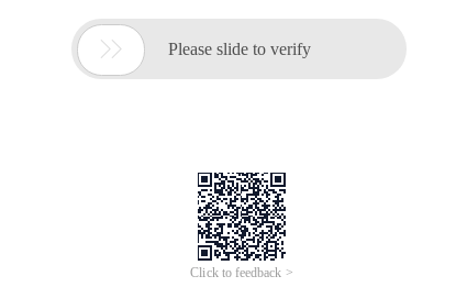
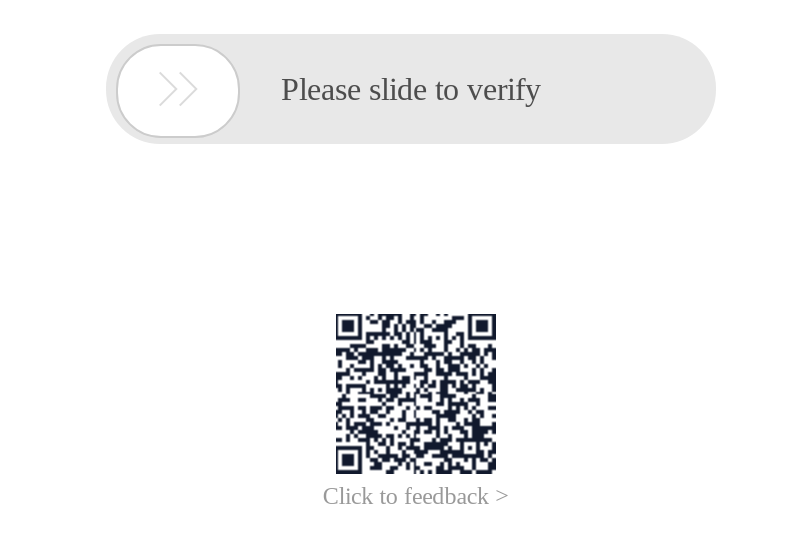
[197,172,286,262] [image] -> [334,312,498,476] [image]

